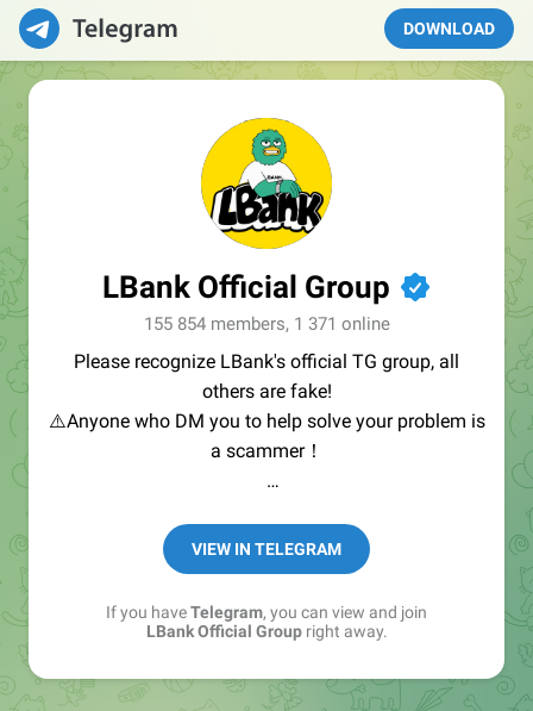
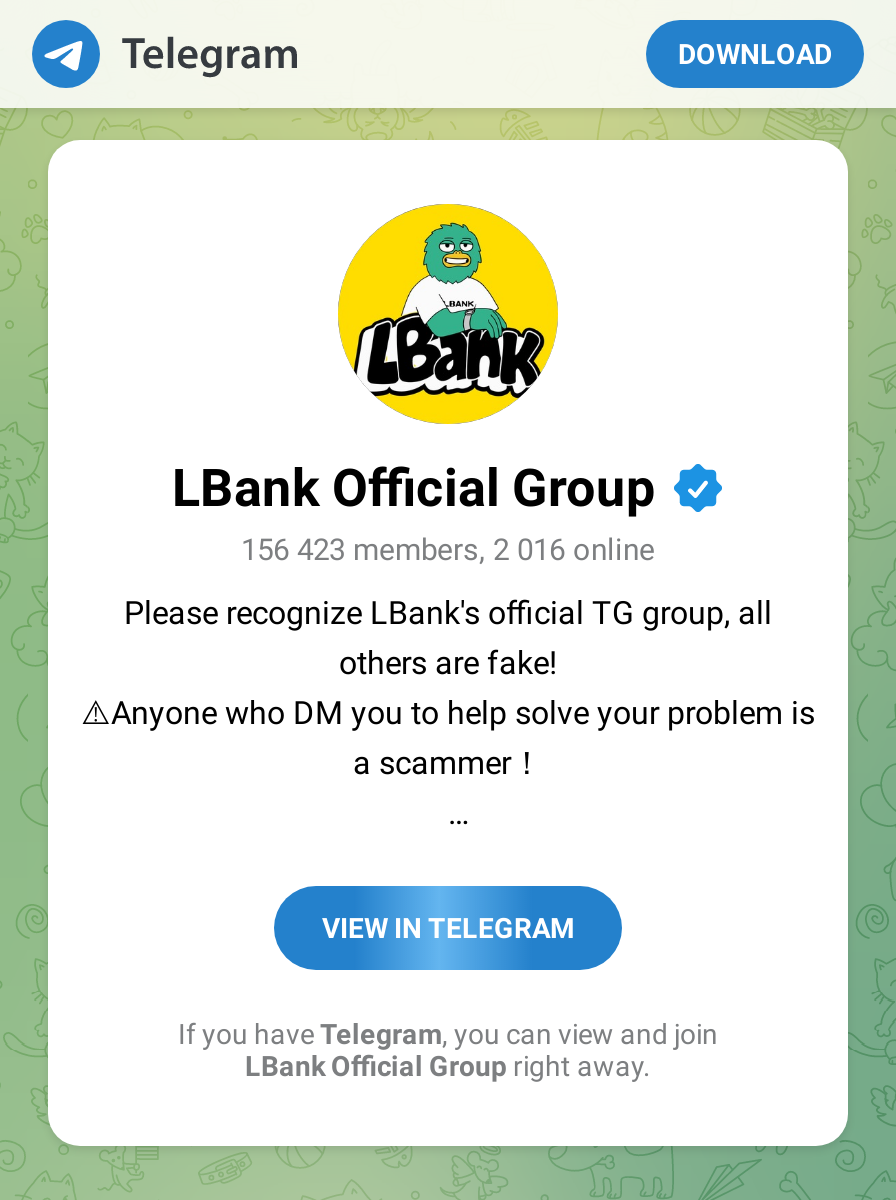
[143,313,390,335] 155 854 members, 1 371 online -> [241,532,655,568] 156 423 members, 2 016 online

